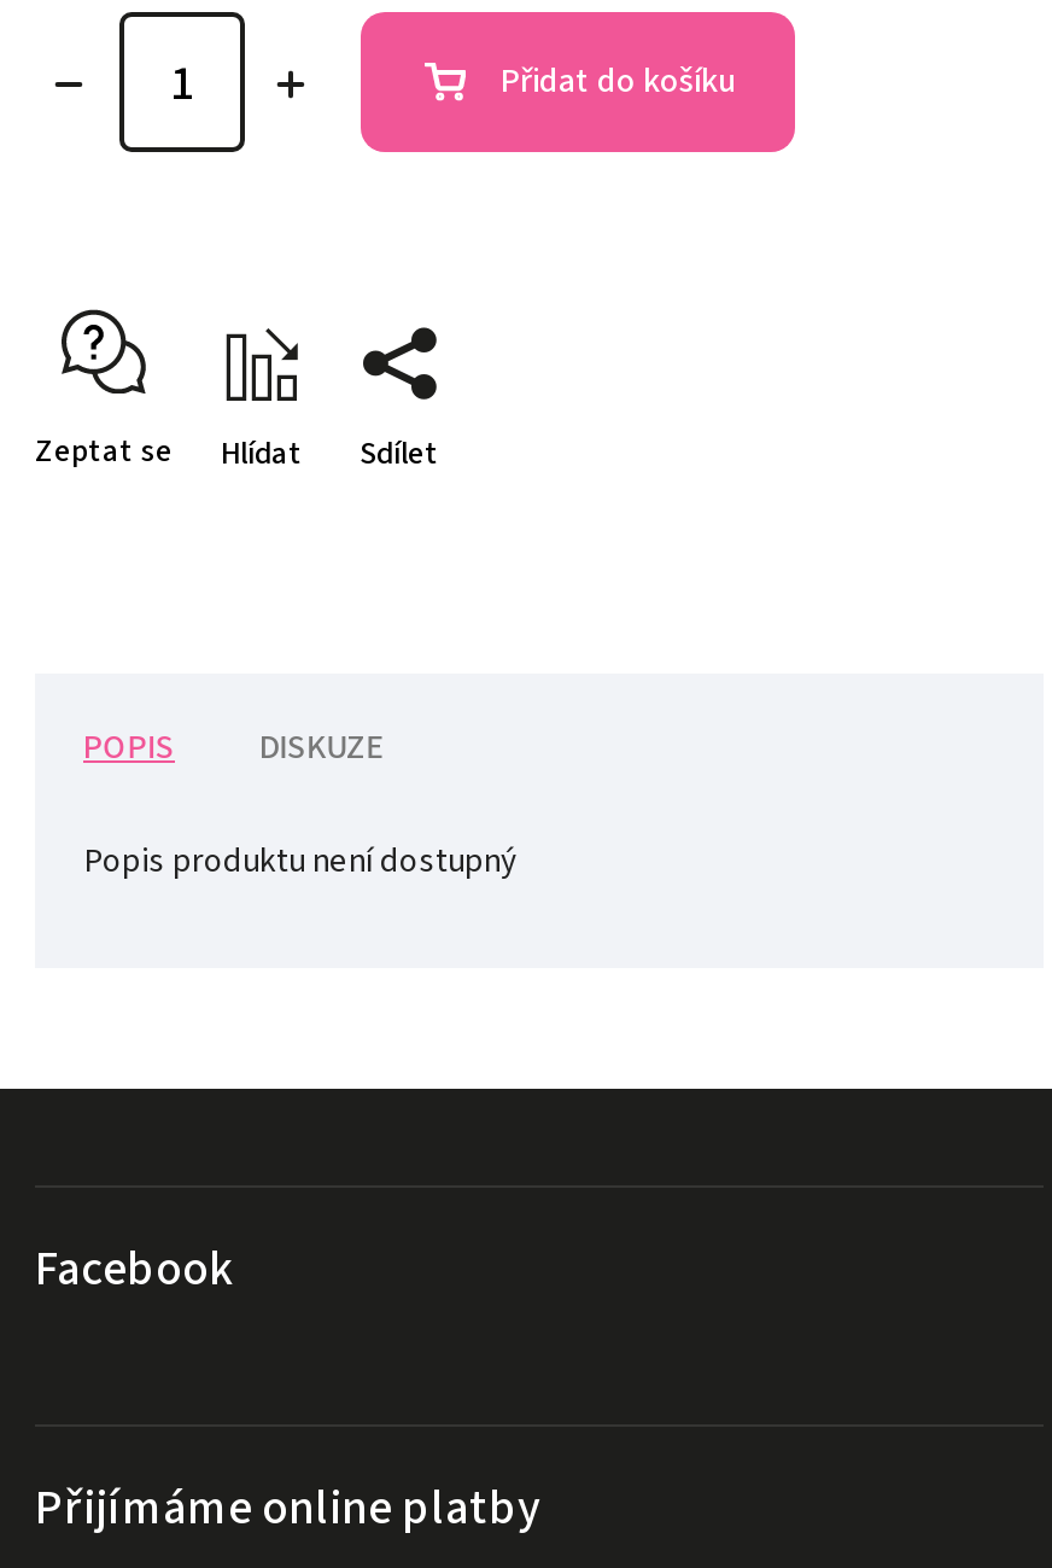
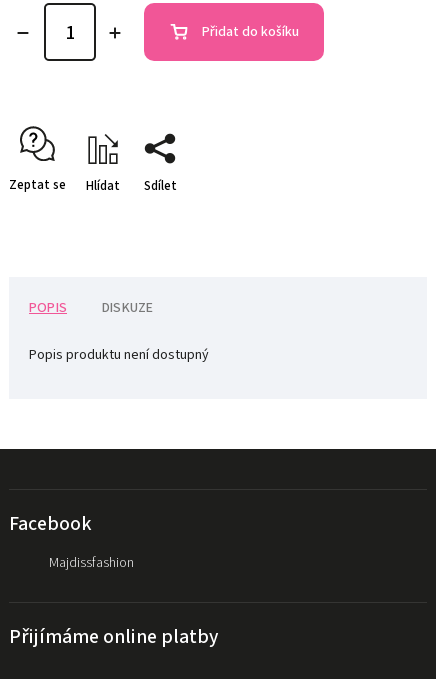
none -> [49,553,134,573] Majdissfashion

